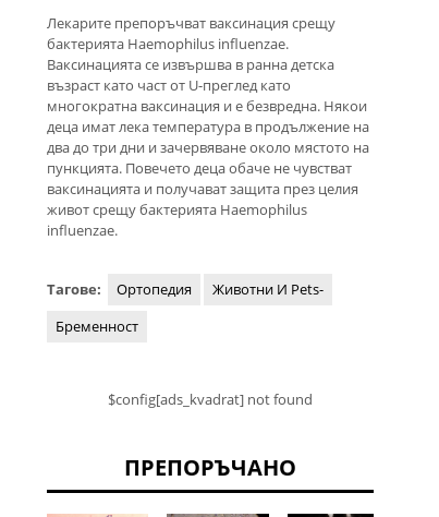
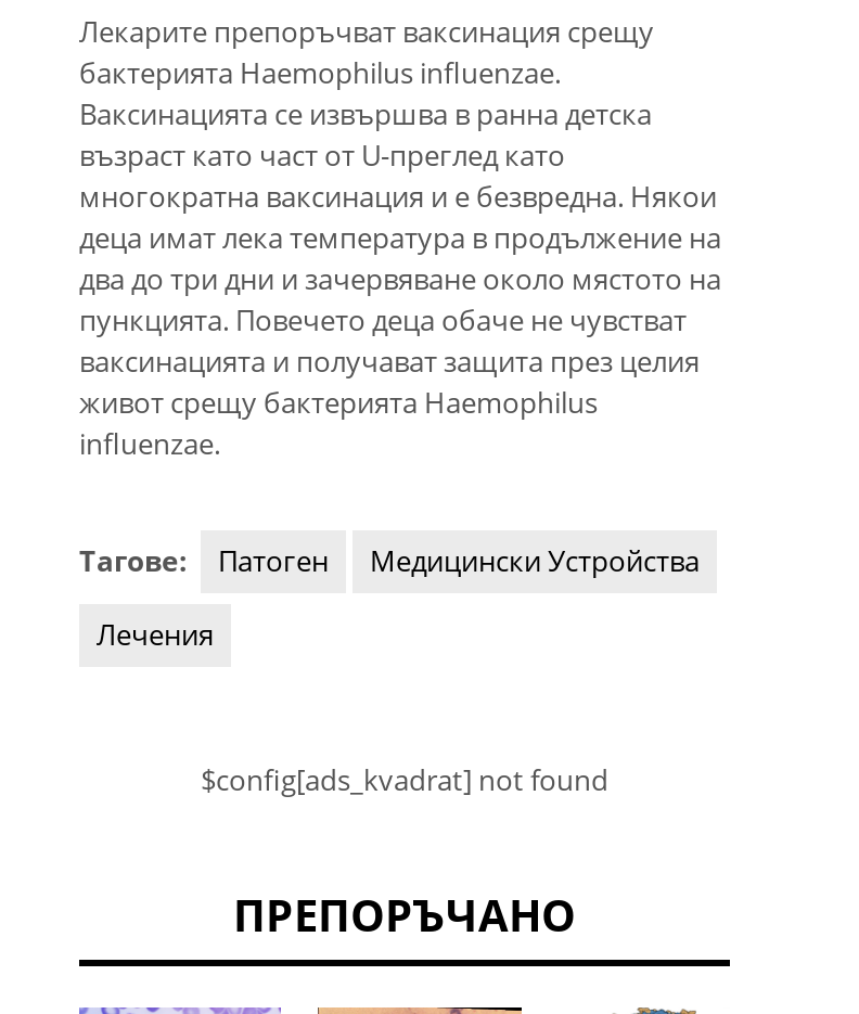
[117,280,324,299] Ортопедия | Животни И Pets- -> [218,542,700,581] Патоген | Медицински Устройства
[56,317,138,336] Бременност -> [97,616,214,655] Лечения

